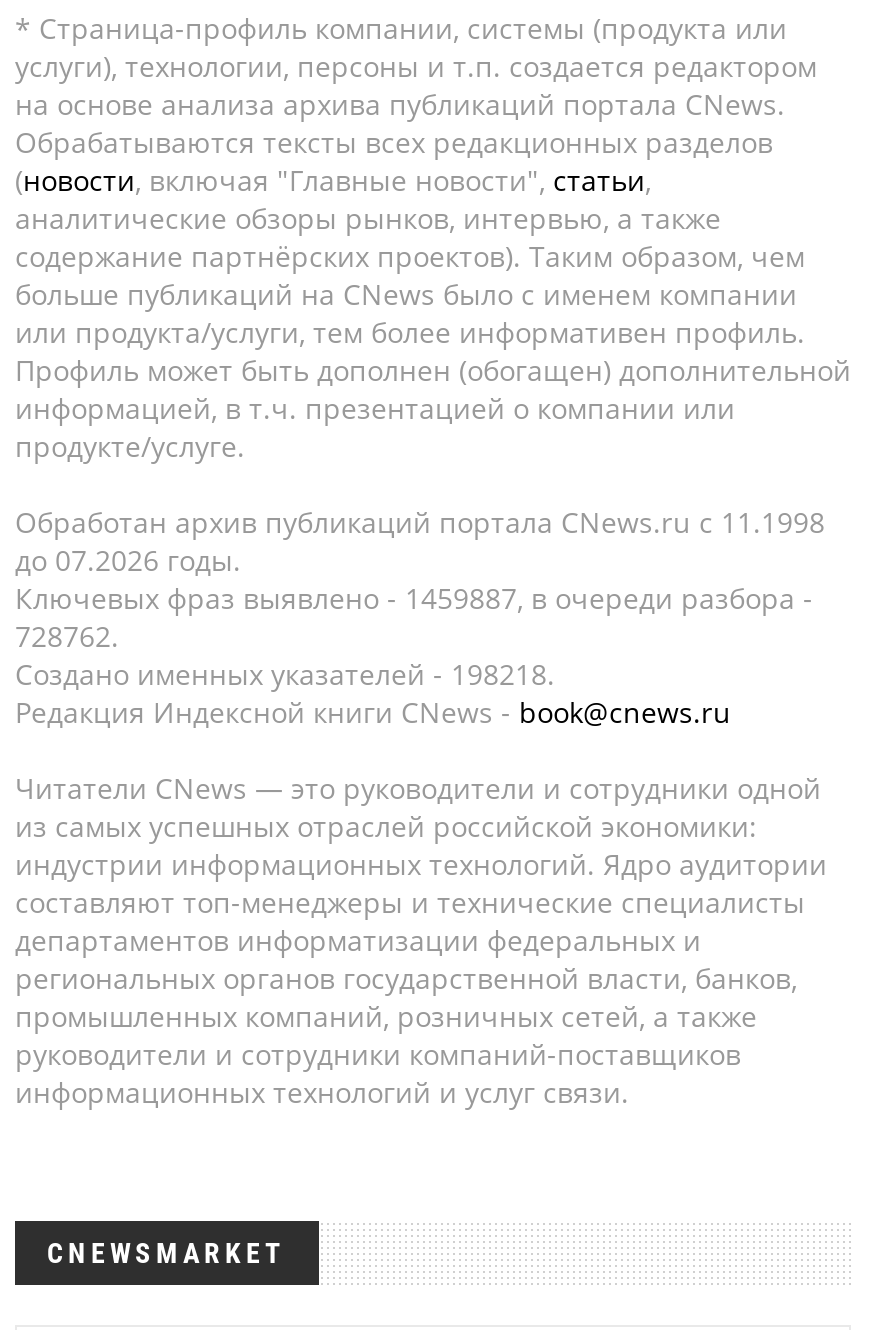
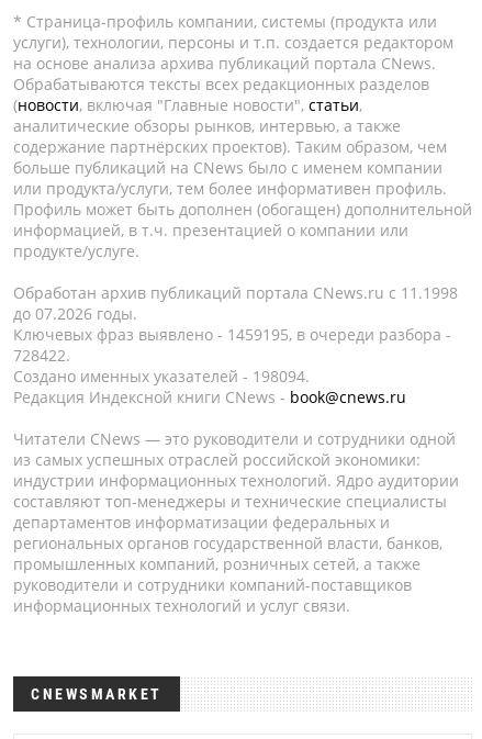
[15,579,813,617] Ключевых фраз выявлено - 1459887, в очереди разбора - -> [13,324,451,345] Ключевых фраз выявлено - 1459195, в очереди разбора -
[15,617,119,655] 728762. -> [13,345,70,366] 728422.
[15,655,555,693] Создано именных указателей - 198218. -> [13,366,310,387] Создано именных указателей - 198094.

